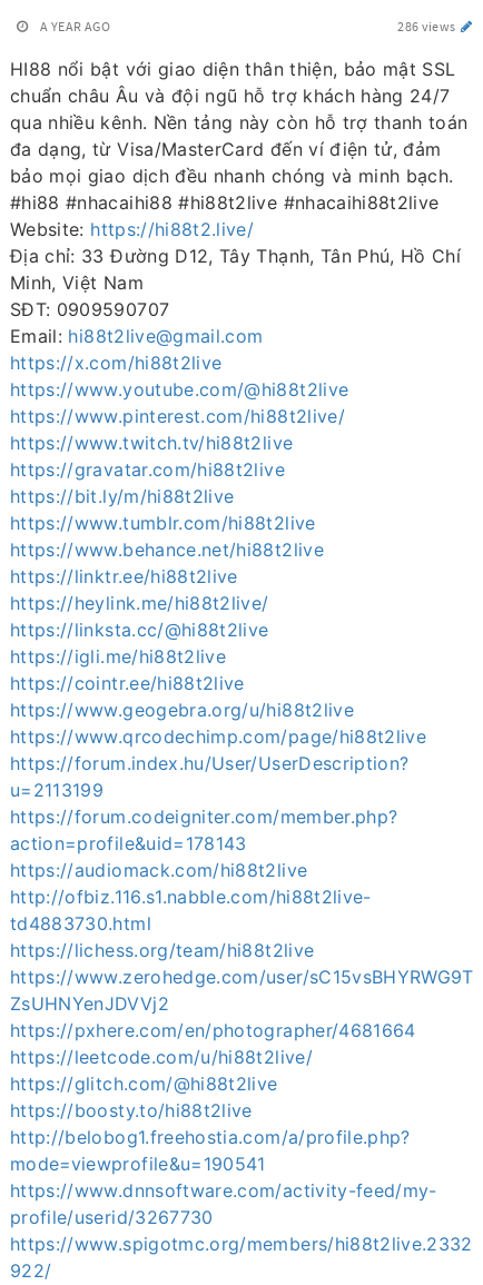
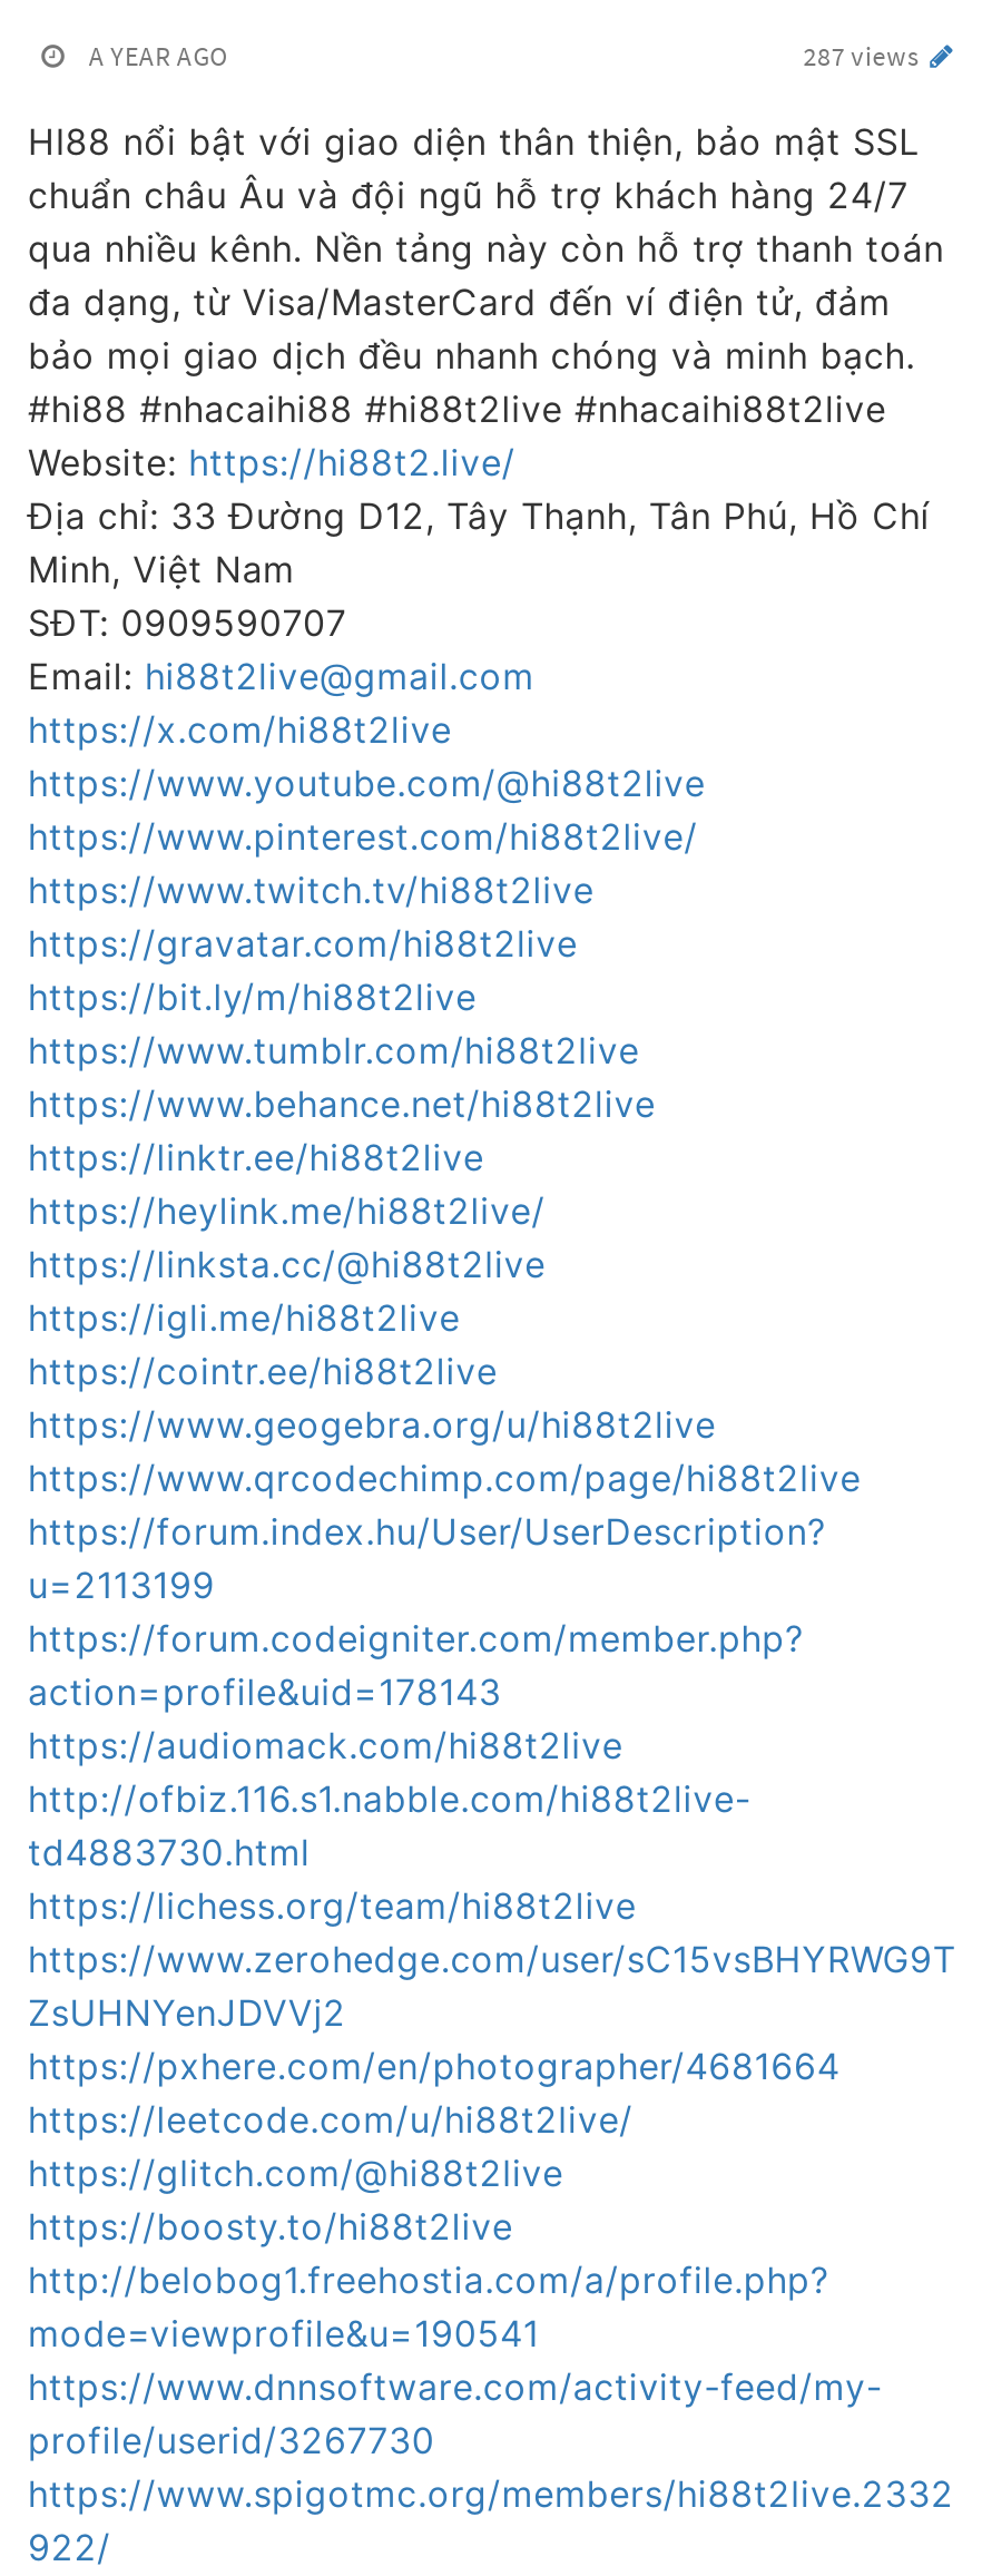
[398,18,458,34] 286 views -> [803,39,925,72] 287 views

